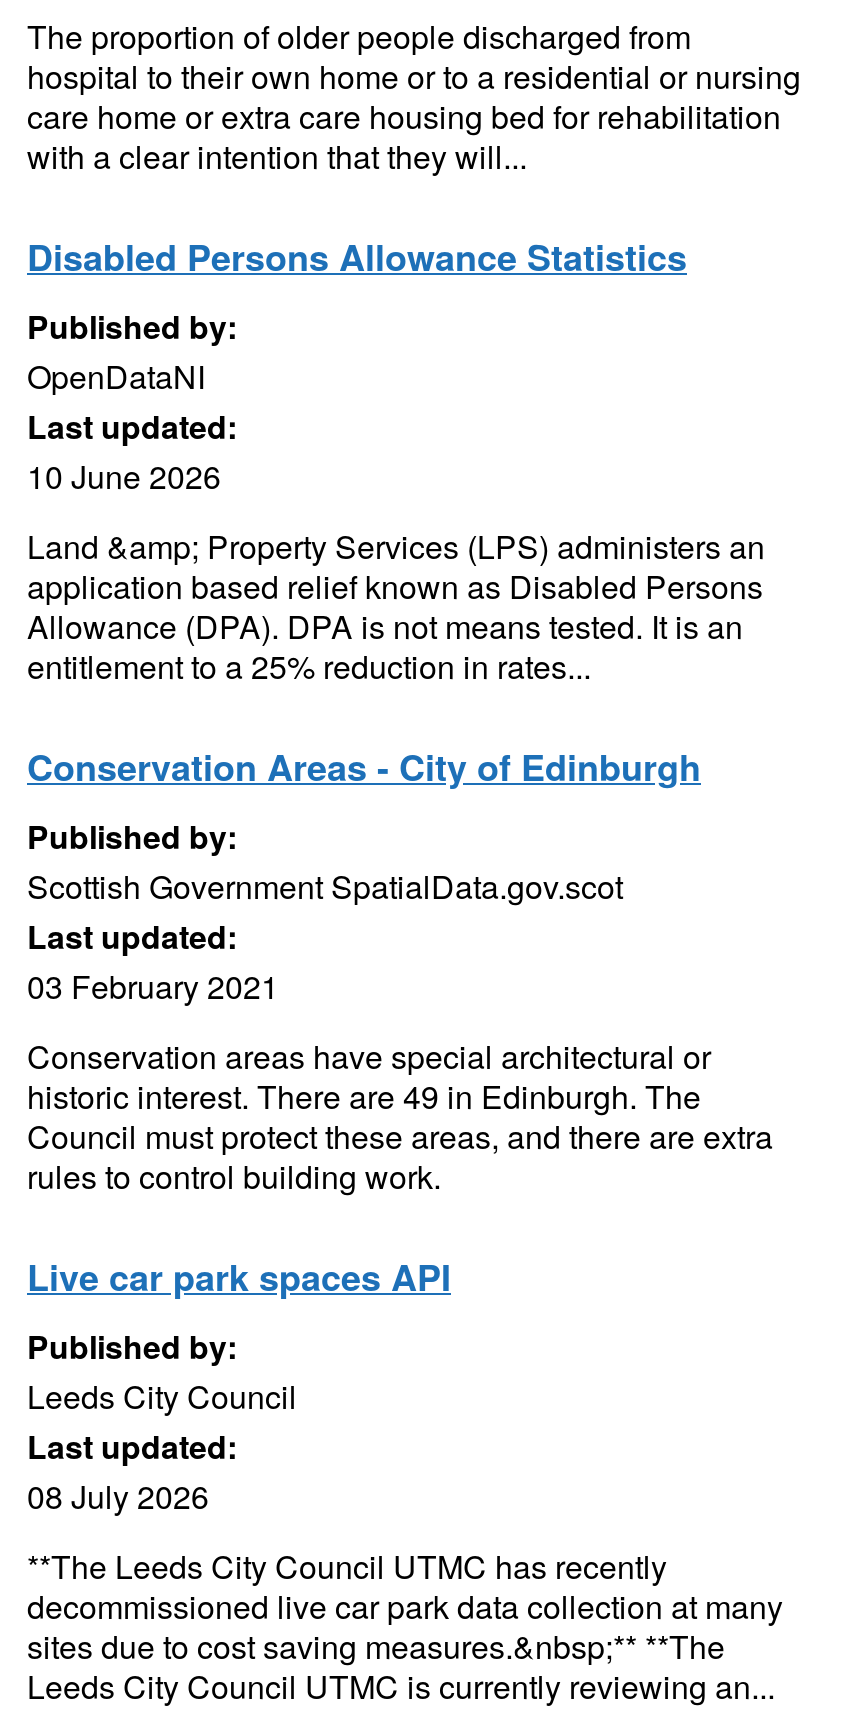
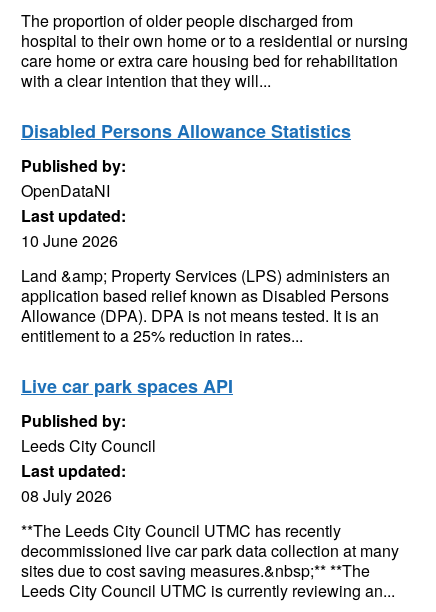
[27,741,773,1199] Conservation Areas - City of Edinburgh | Published by: | Scottish Government SpatialData.gov.scot | Last updated: | 03 February 2021 | Conservation areas have special architectural or | historic interest. There are 49 in Edinburgh. The | Council must protect these areas, and there are extra | rules to control building work. -> none

